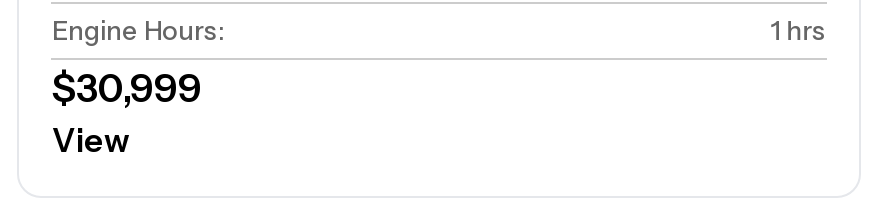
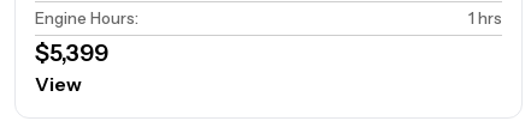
[52,65,202,113] $30,999 -> [35,39,109,68] $5,399

